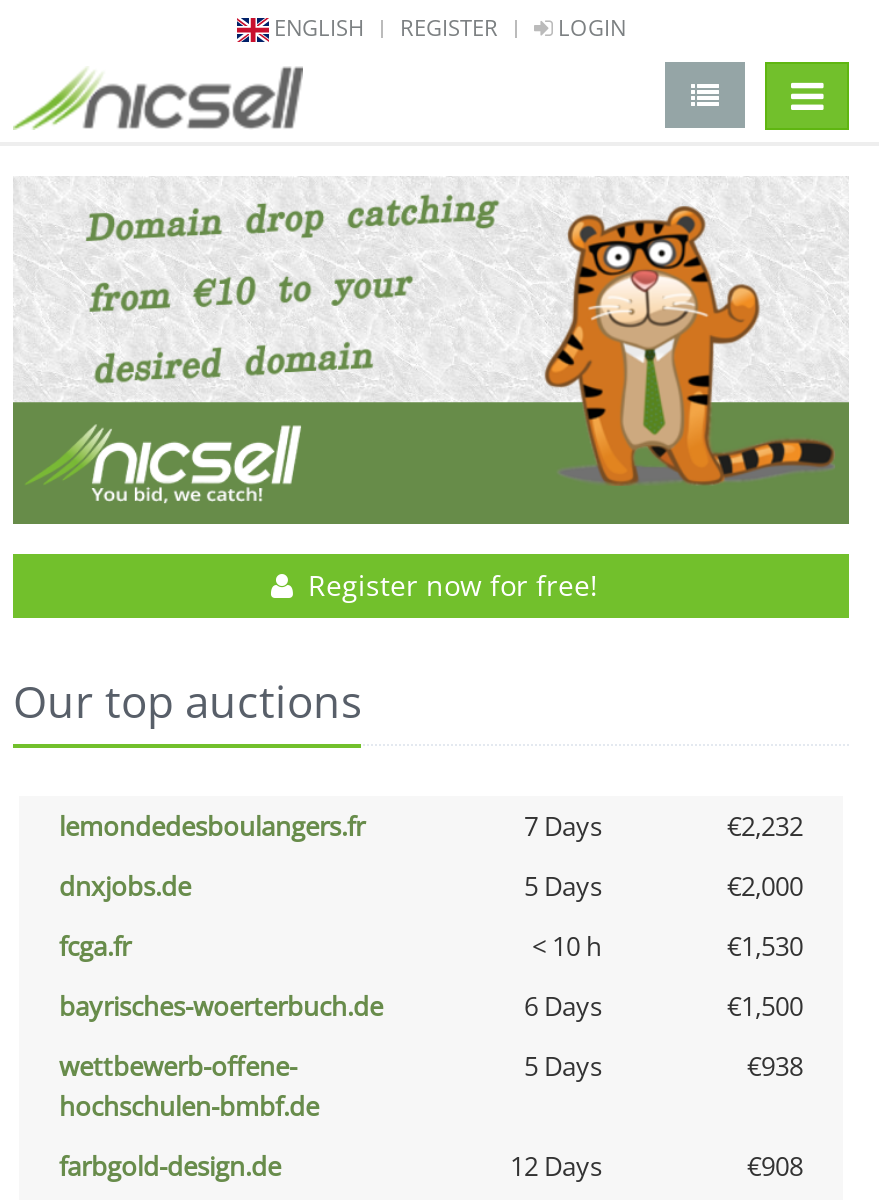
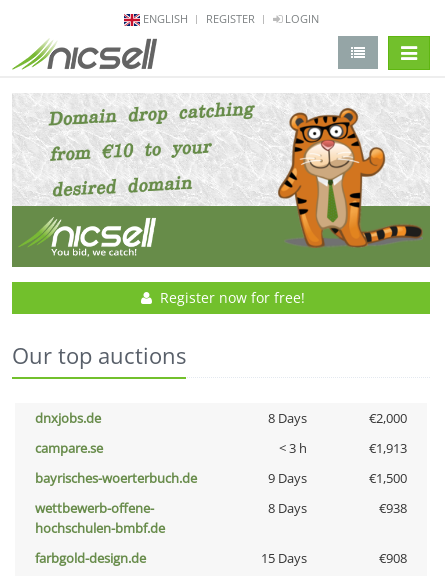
[59,808,803,844] lemondedesboulangers.fr | 7 Days | €2,232 -> none
[524,868,602,904] 5 Days -> [267,409,306,427] 8 Days
[59,928,803,964] fcga.fr | < 10 h | €1,530 -> [35,439,407,457] campare.se | < 3 h | €1,913
[524,988,602,1024] 6 Days -> [267,469,306,487] 9 Days
[524,1048,602,1084] 5 Days -> [267,499,306,517] 8 Days
[510,1148,602,1184] 12 Days -> [260,549,306,567] 15 Days

